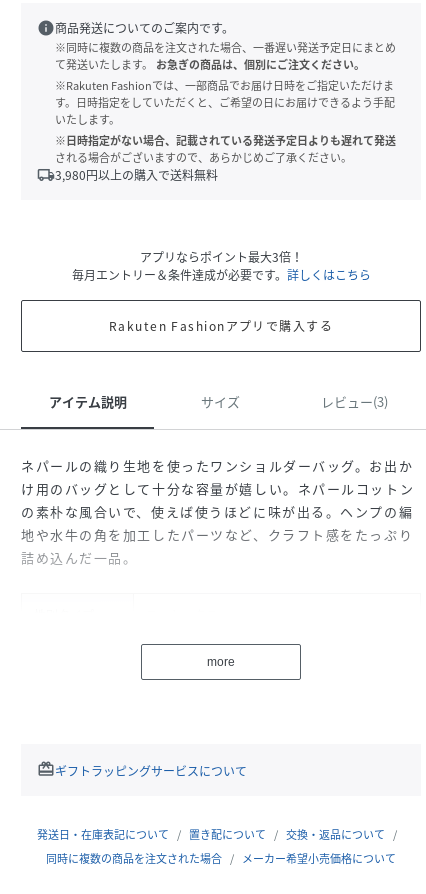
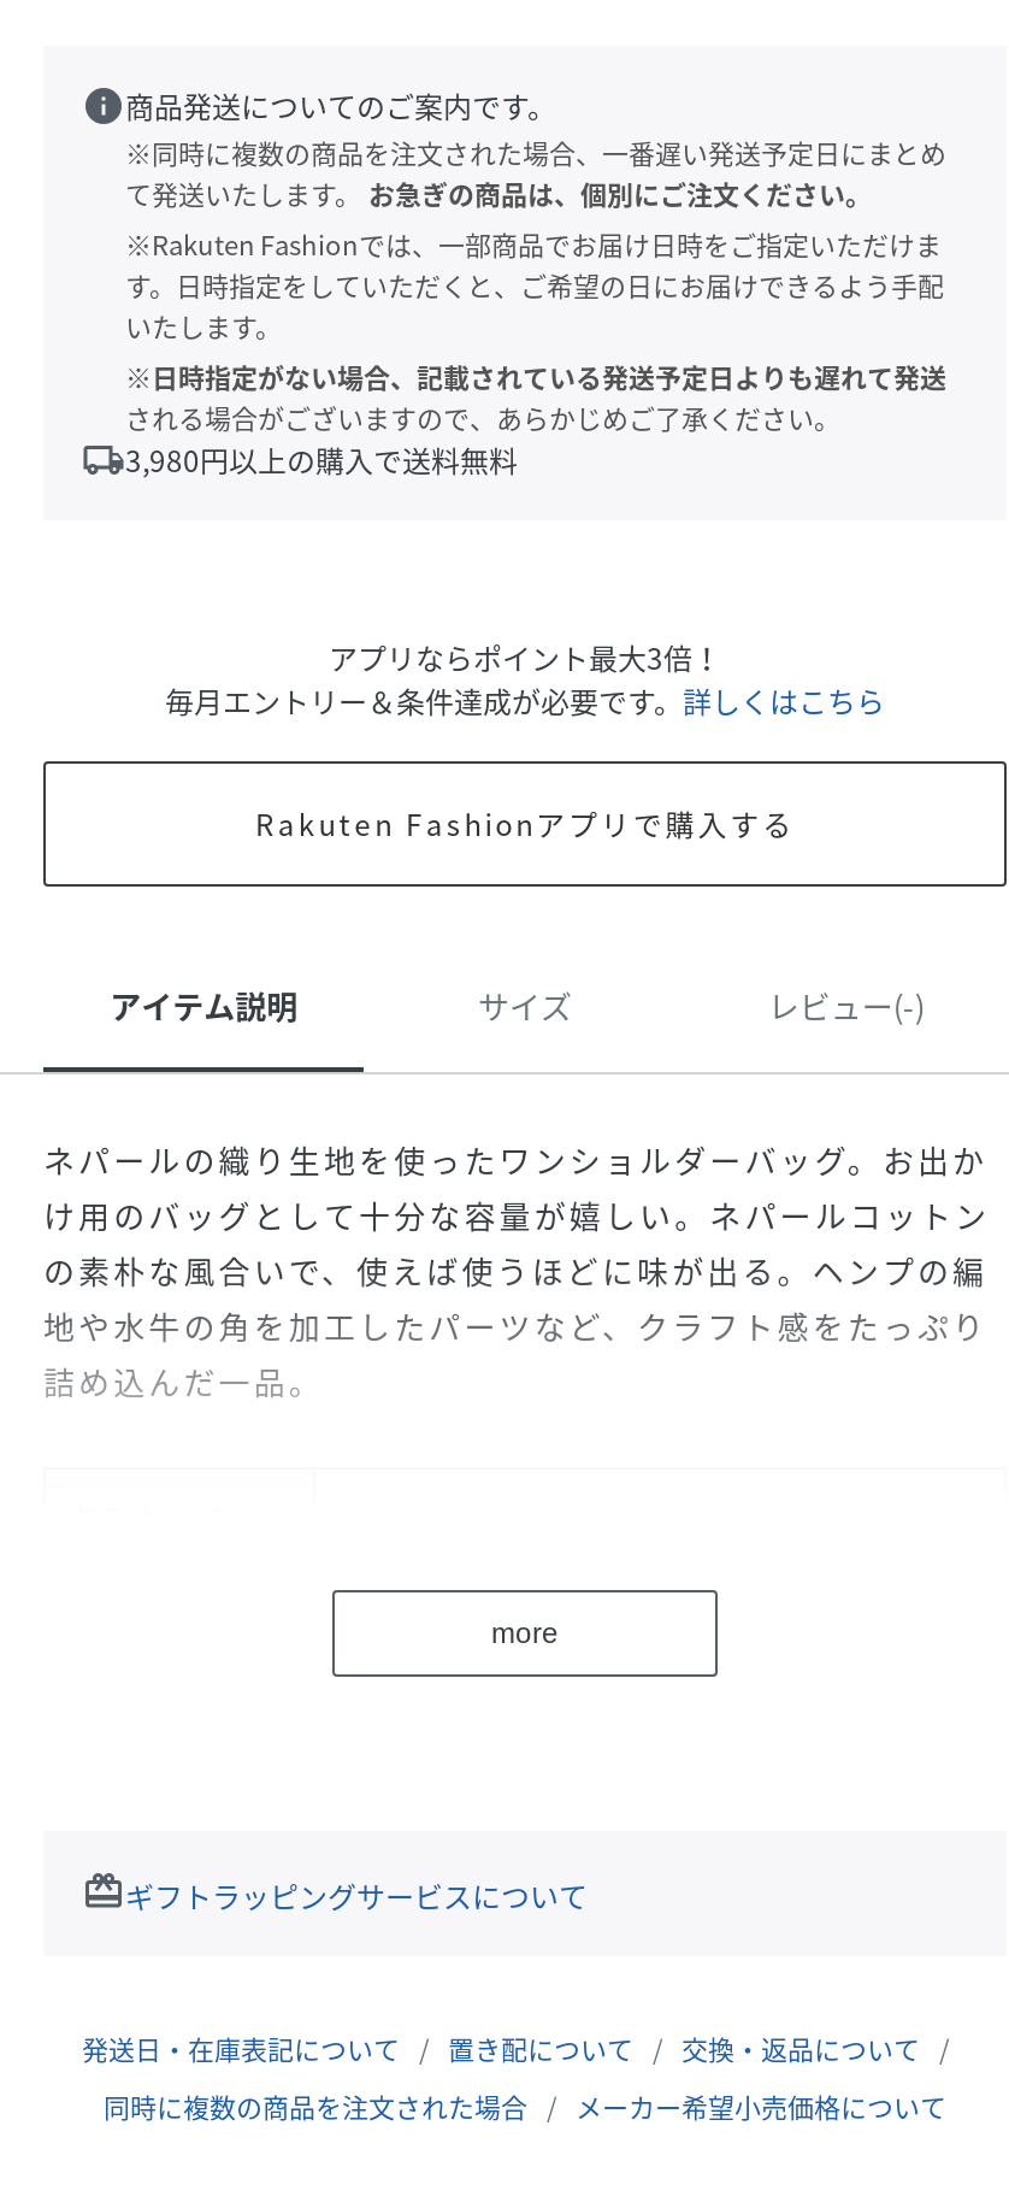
[321,392,388,411] レビュー(3) -> [768,982,924,1028] レビュー(-)

